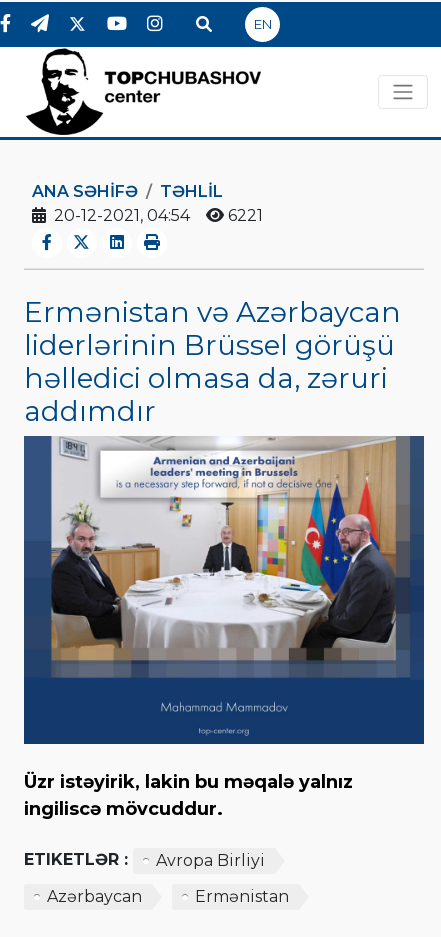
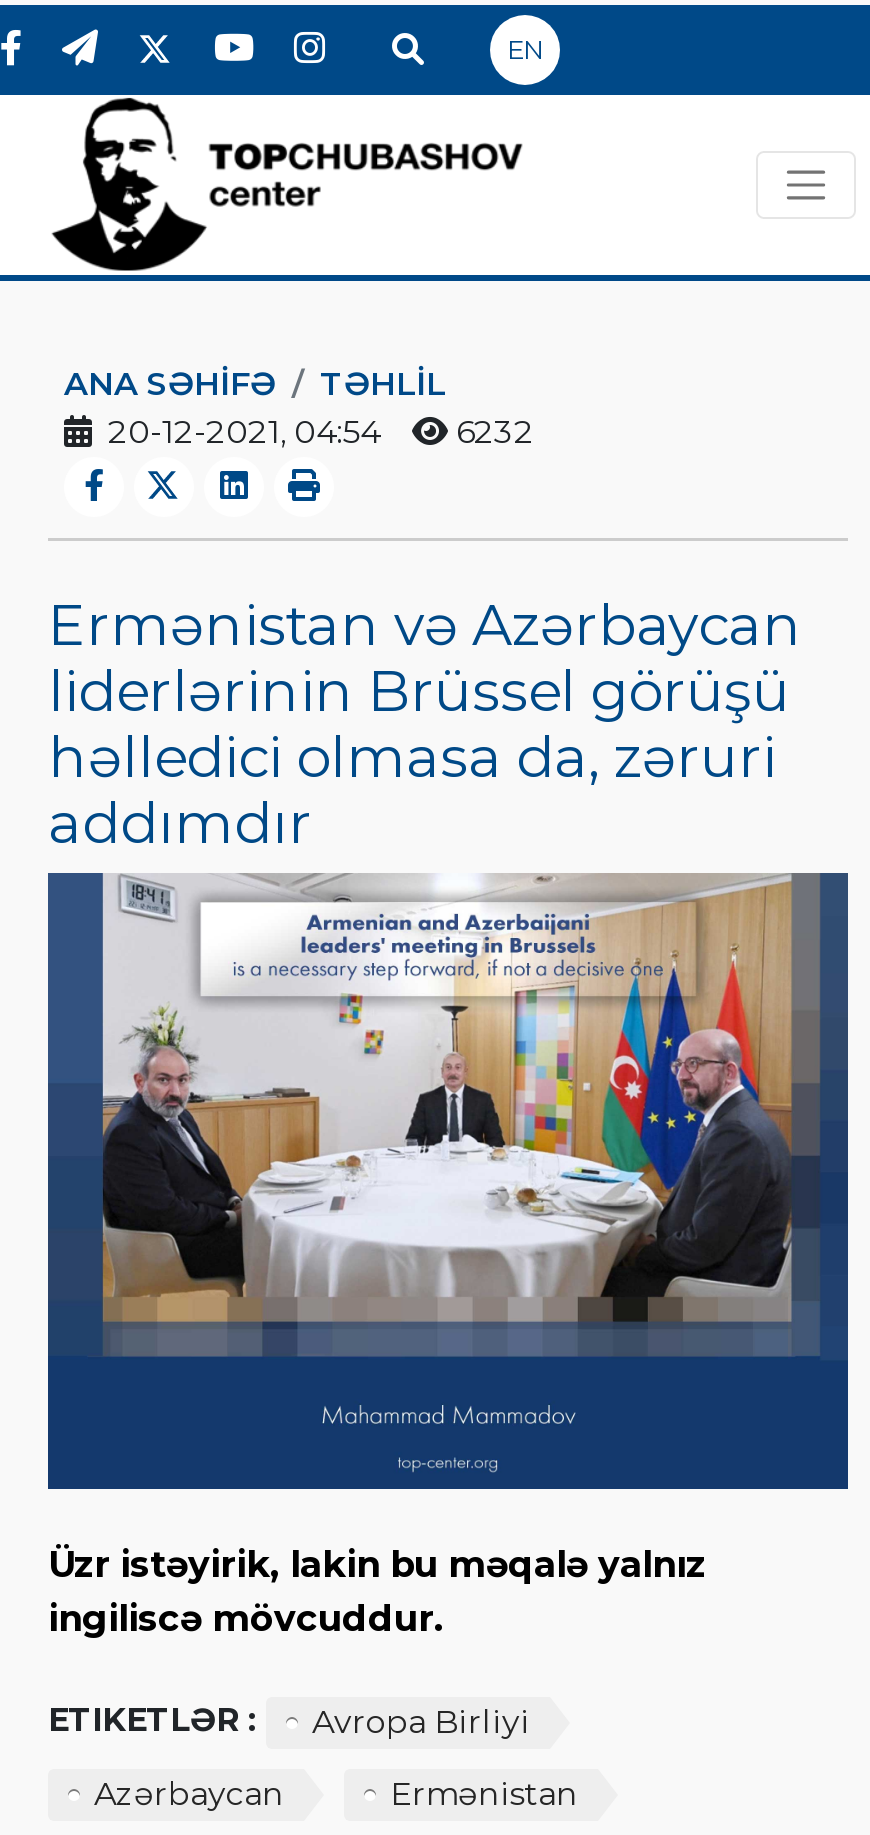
[54,206,263,225] 20-12-2021, 04:54 6221 -> [108,413,534,451] 20-12-2021, 04:54 6232

